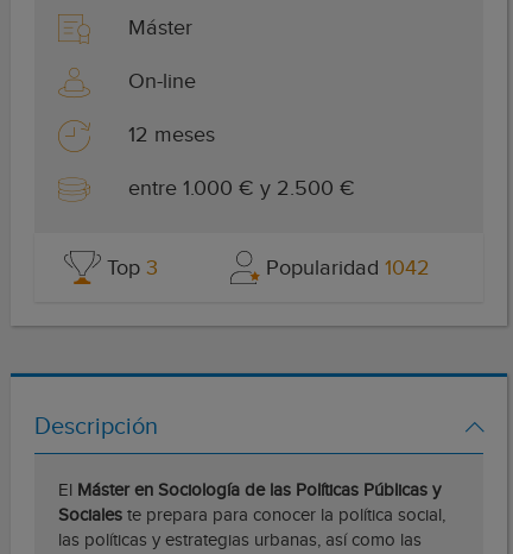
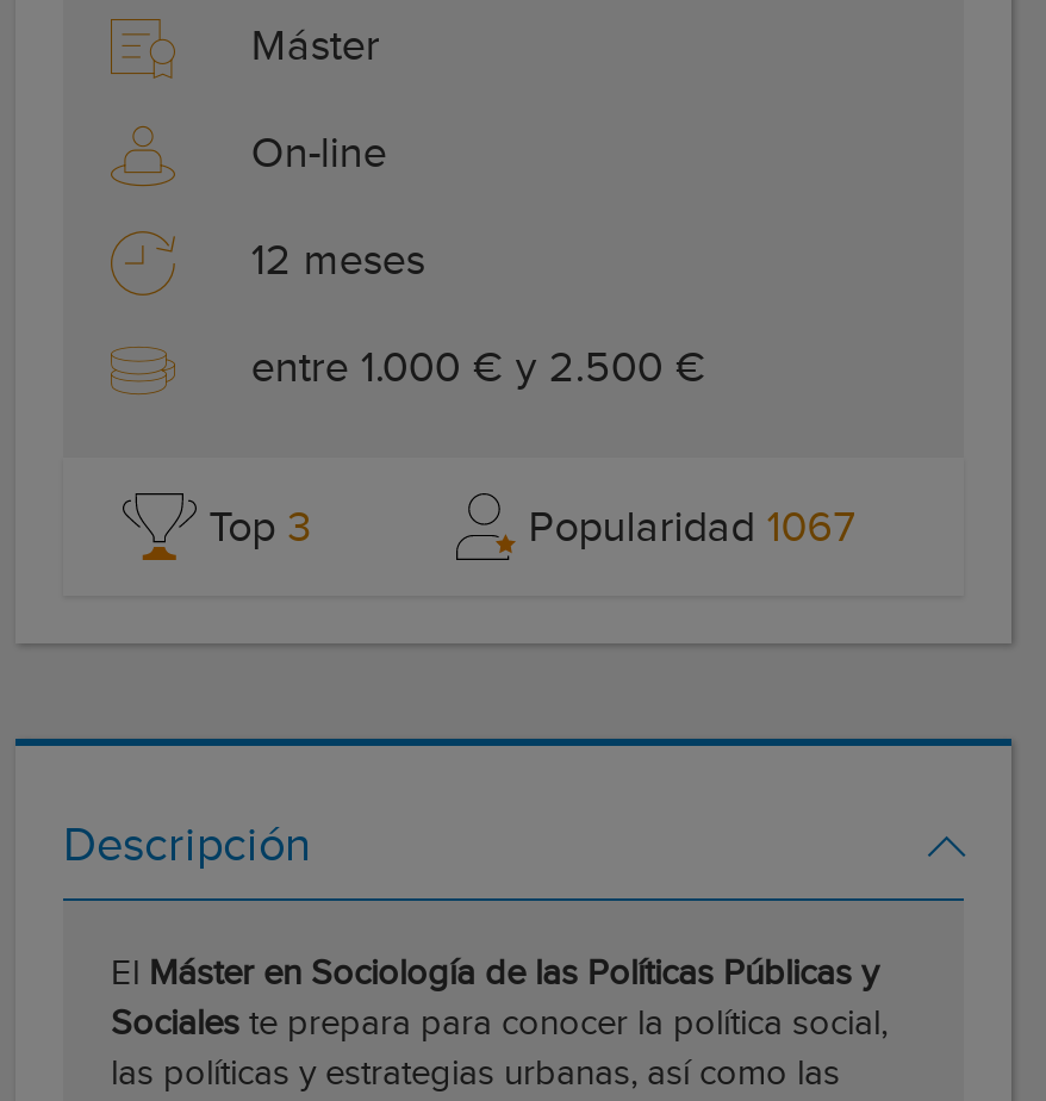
[266,255,429,280] Popularidad 1042 -> [528,502,855,552] Popularidad 1067

